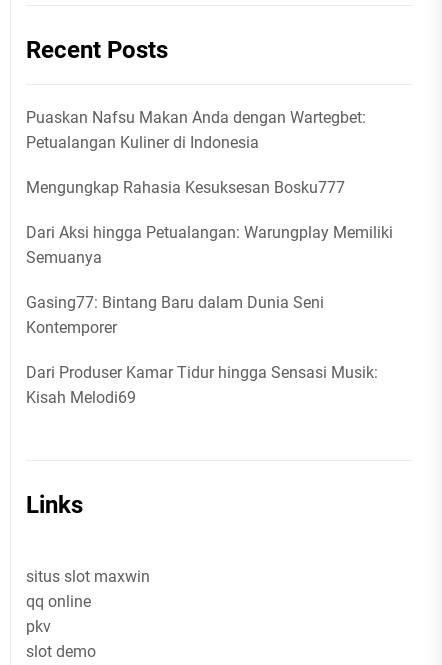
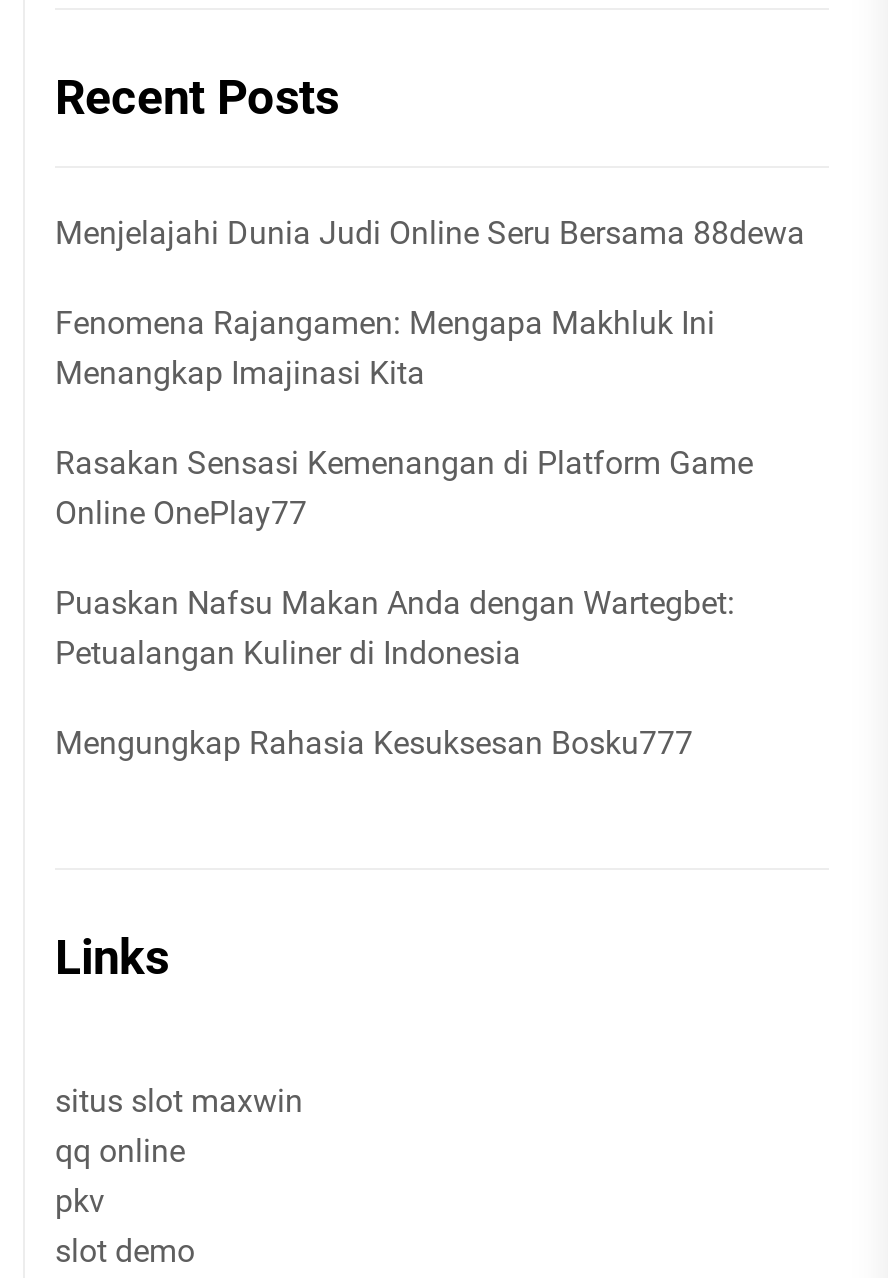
none -> [55,214,805,532] Menjelajahi Dunia Judi Online Seru Bersama 88dewa | Fenomena Rajangamen: Mengapa Makhluk Ini | Menangkap Imajinasi Kita | Rasakan Sensasi Kemenangan di Platform Game | Online OnePlay77
moved [26,108,366,197] -> [55,584,735,762]: Puaskan Nafsu Makan Anda dengan Wartegbet: | Petualangan Kuliner di Indonesia | Mengungkap Rahasia Kesuksesan Bosku777
[26,223,393,407] Dari Aksi hingga Petualangan: Warungplay Memiliki | Semuanya | Gasing77: Bintang Baru dalam Dunia Seni | Kontemporer | Dari Produser Kamar Tidur hingga Sensasi Musik: | Kisah Melodi69 -> none

